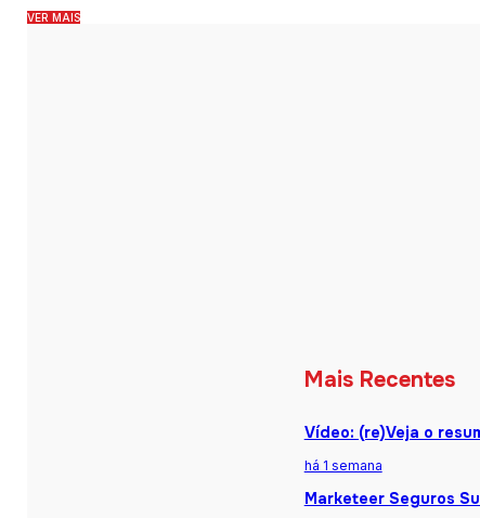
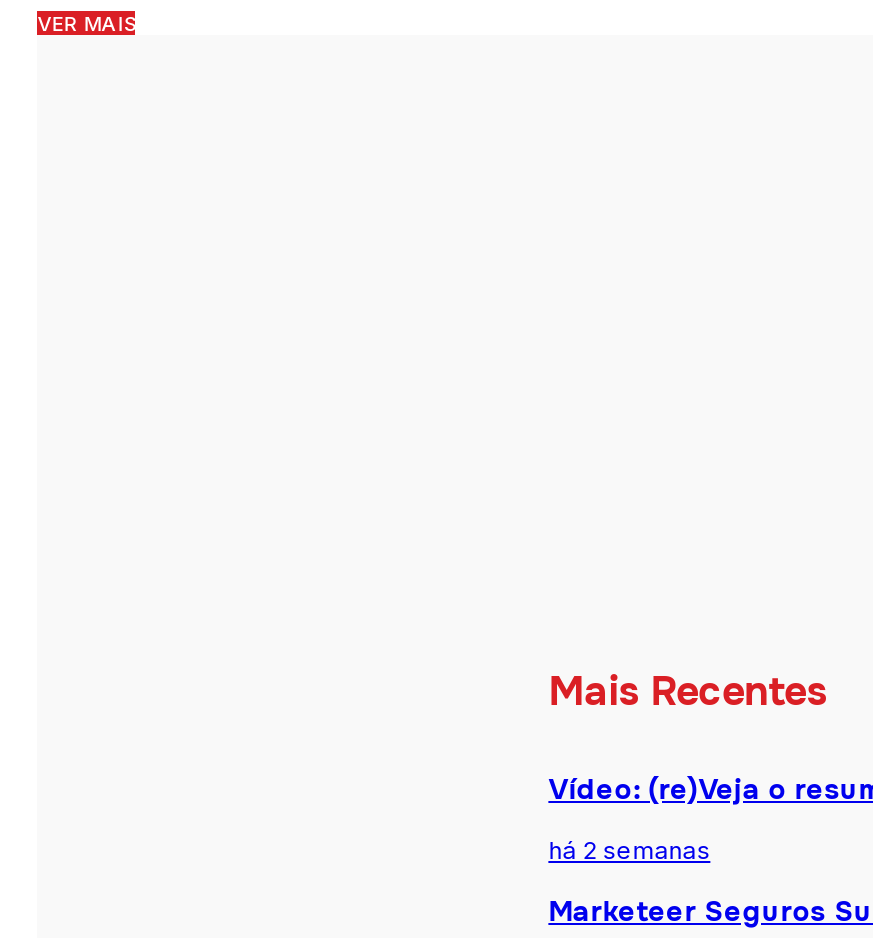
[304,457,382,474] há 1 semana -> [548,835,710,865] há 2 semanas

